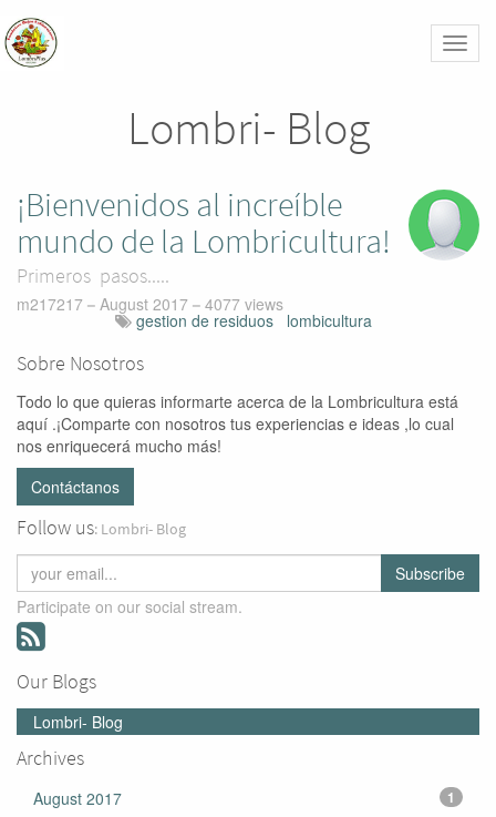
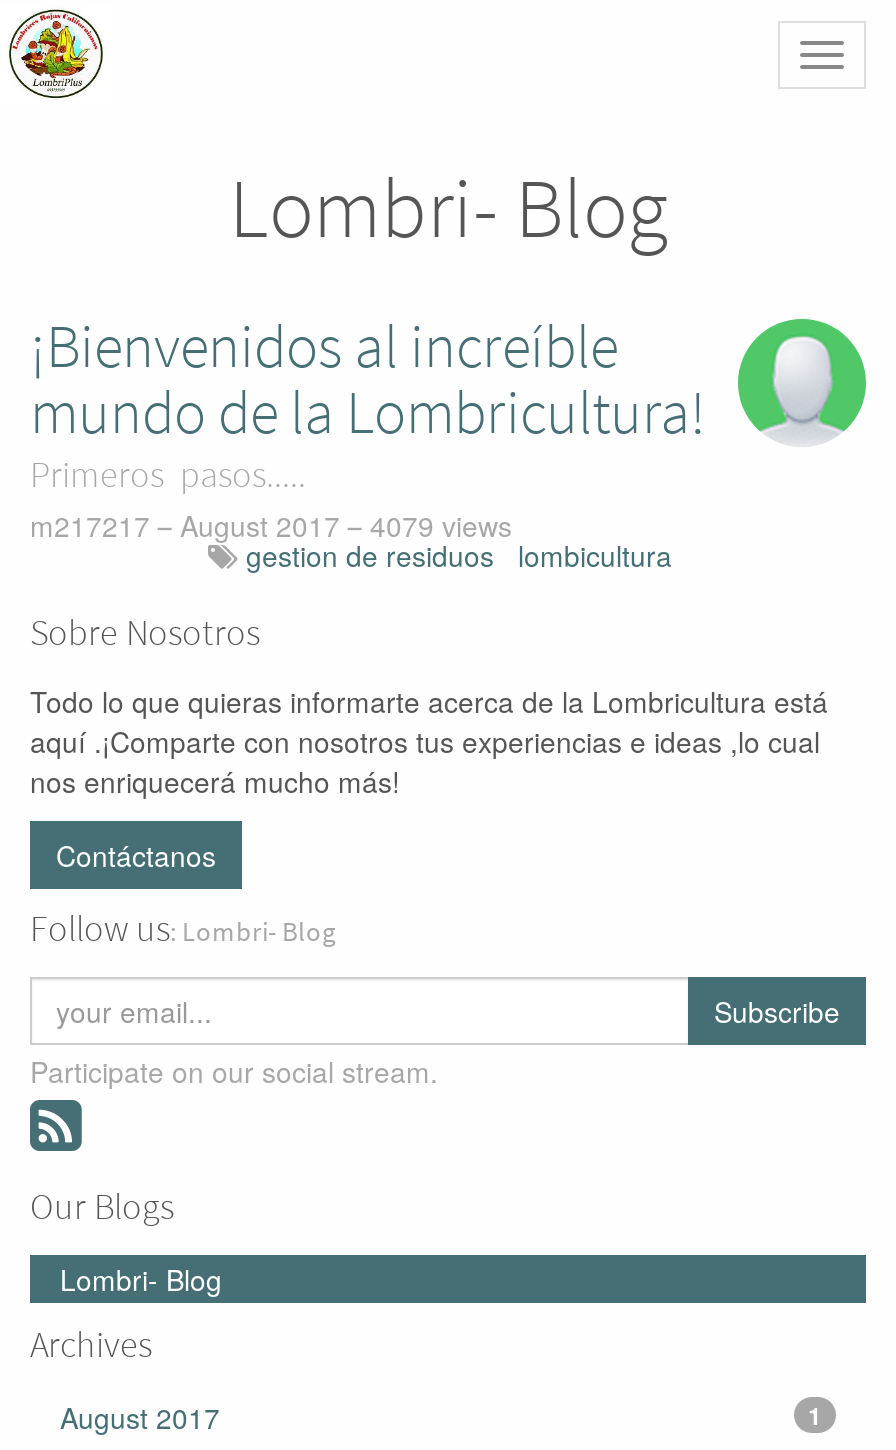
[17,292,283,315] m217217 August 2017 4077 views -> [30,505,512,545] m217217 August 2017 4079 views

